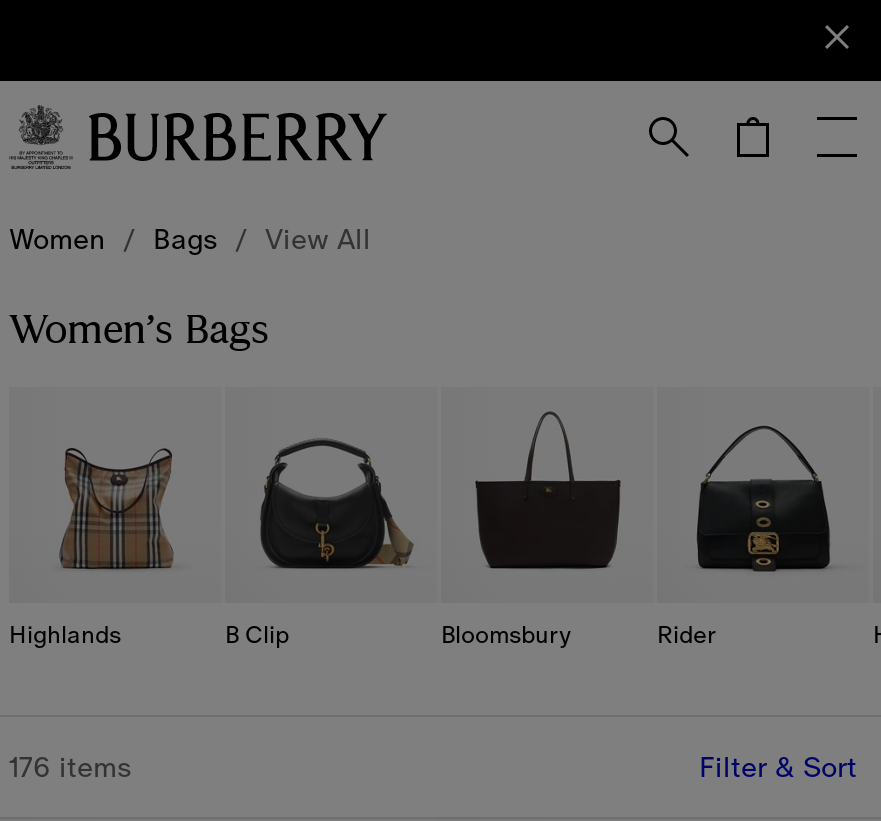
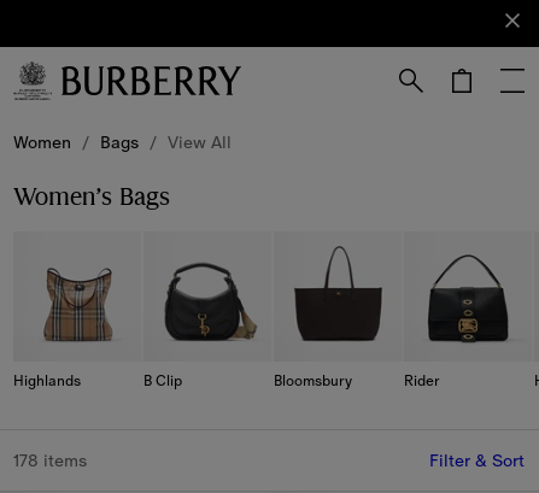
[9,747,131,787] 176 items -> [13,448,87,473] 178 items

